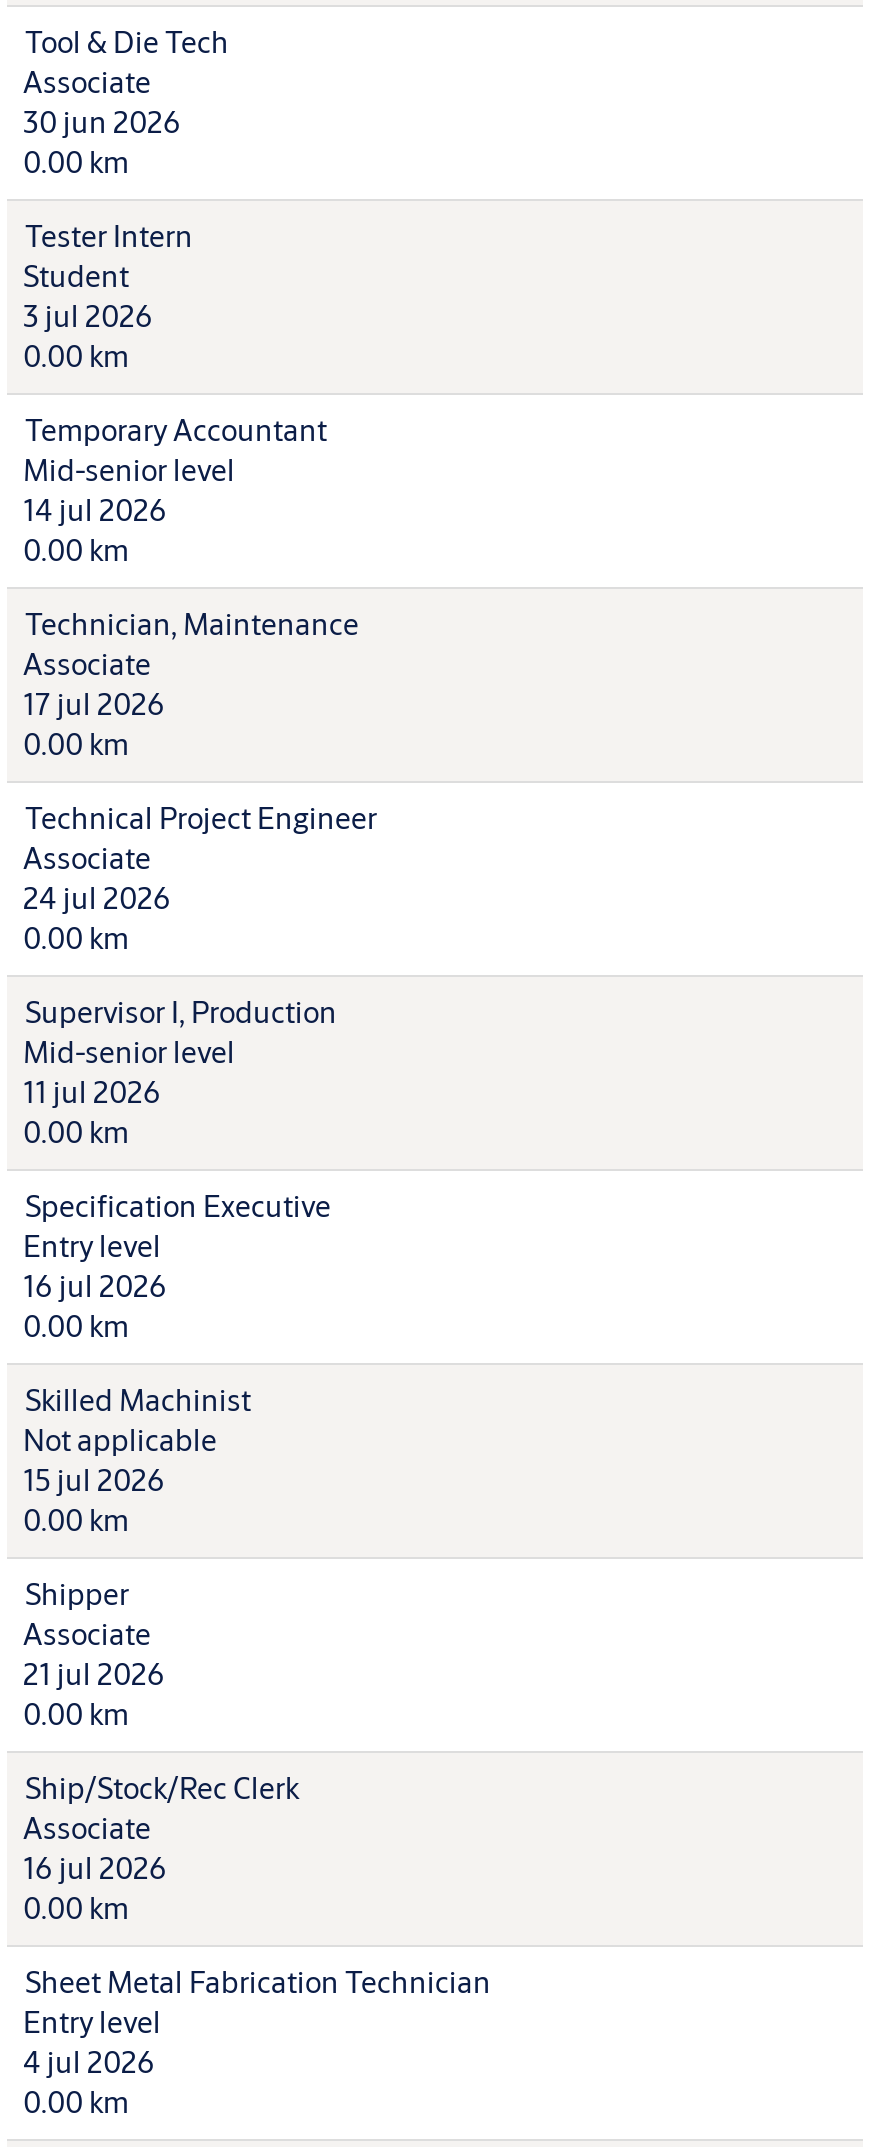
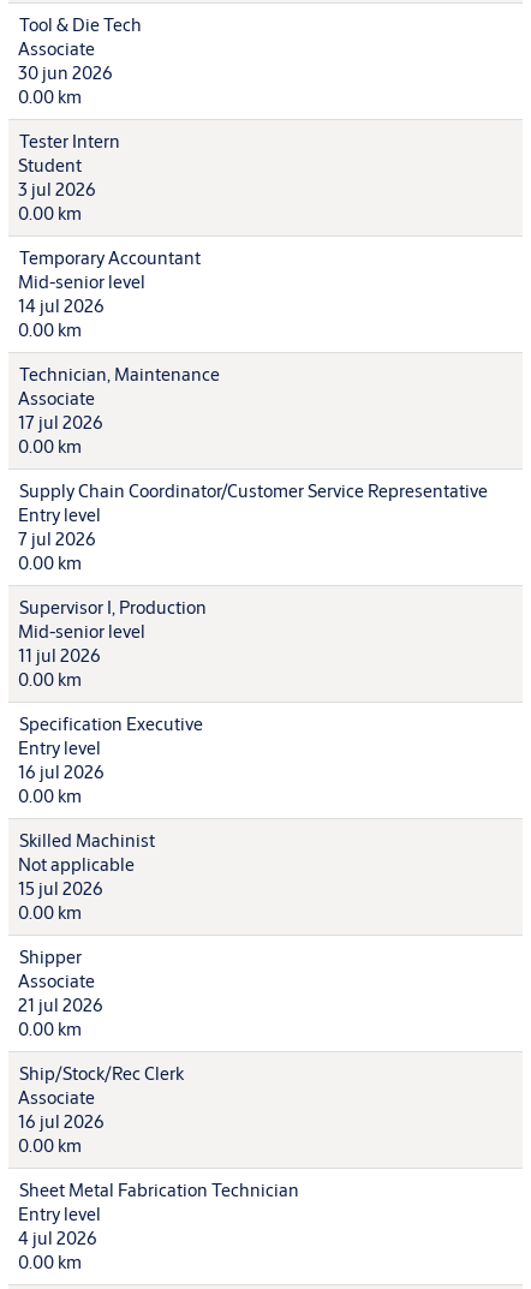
[23,799,377,917] Technical Project Engineer | Associate | 24 jul 2026 -> [18,479,488,550] Supply Chain Coordinator/Customer Service Representative | Entry level | 7 jul 2026

